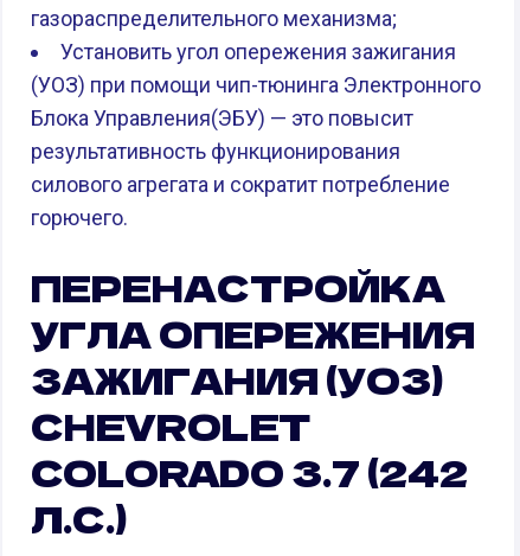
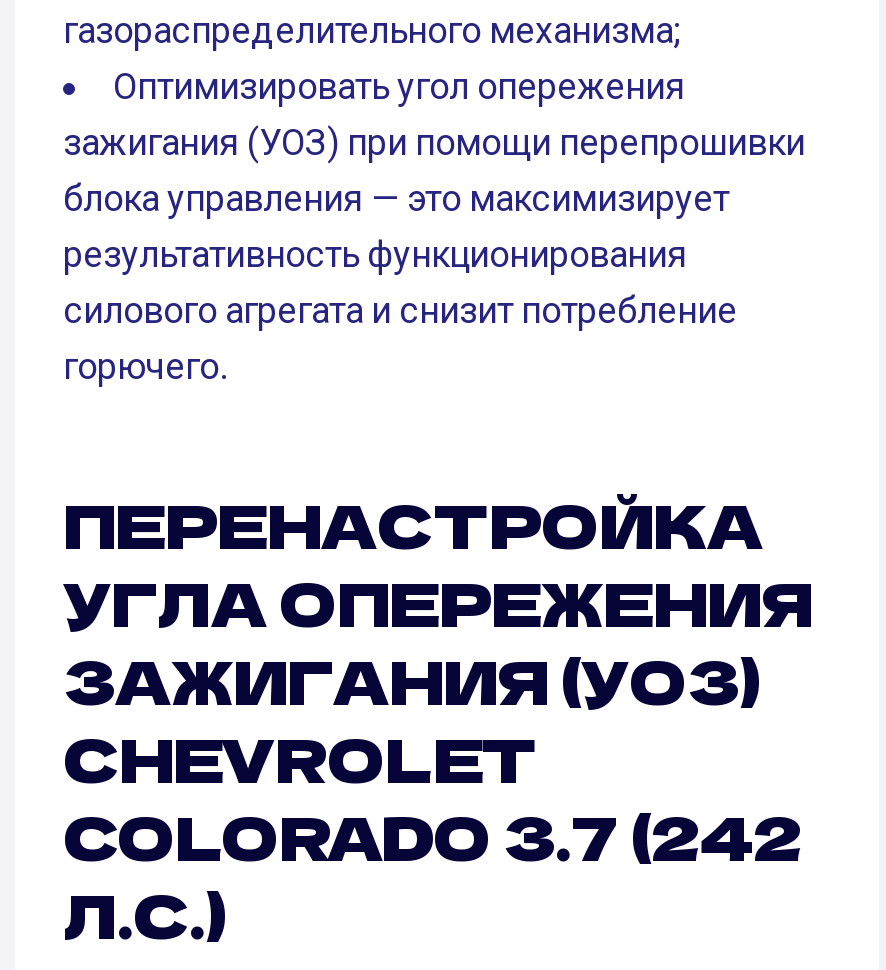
[31,40,481,131] Установить угол опережения зажигания | (УОЗ) при помощи чип-тюнинга Электронного | Блока Управления(ЭБУ) — это повысит -> [63,65,805,219] Оптимизировать угол опережения | зажигания (УОЗ) при помощи перепрошивки | блока управления — это максимизирует
[31,172,450,197] силового агрегата и сократит потребление -> [63,289,737,331] силового агрегата и снизит потребление

